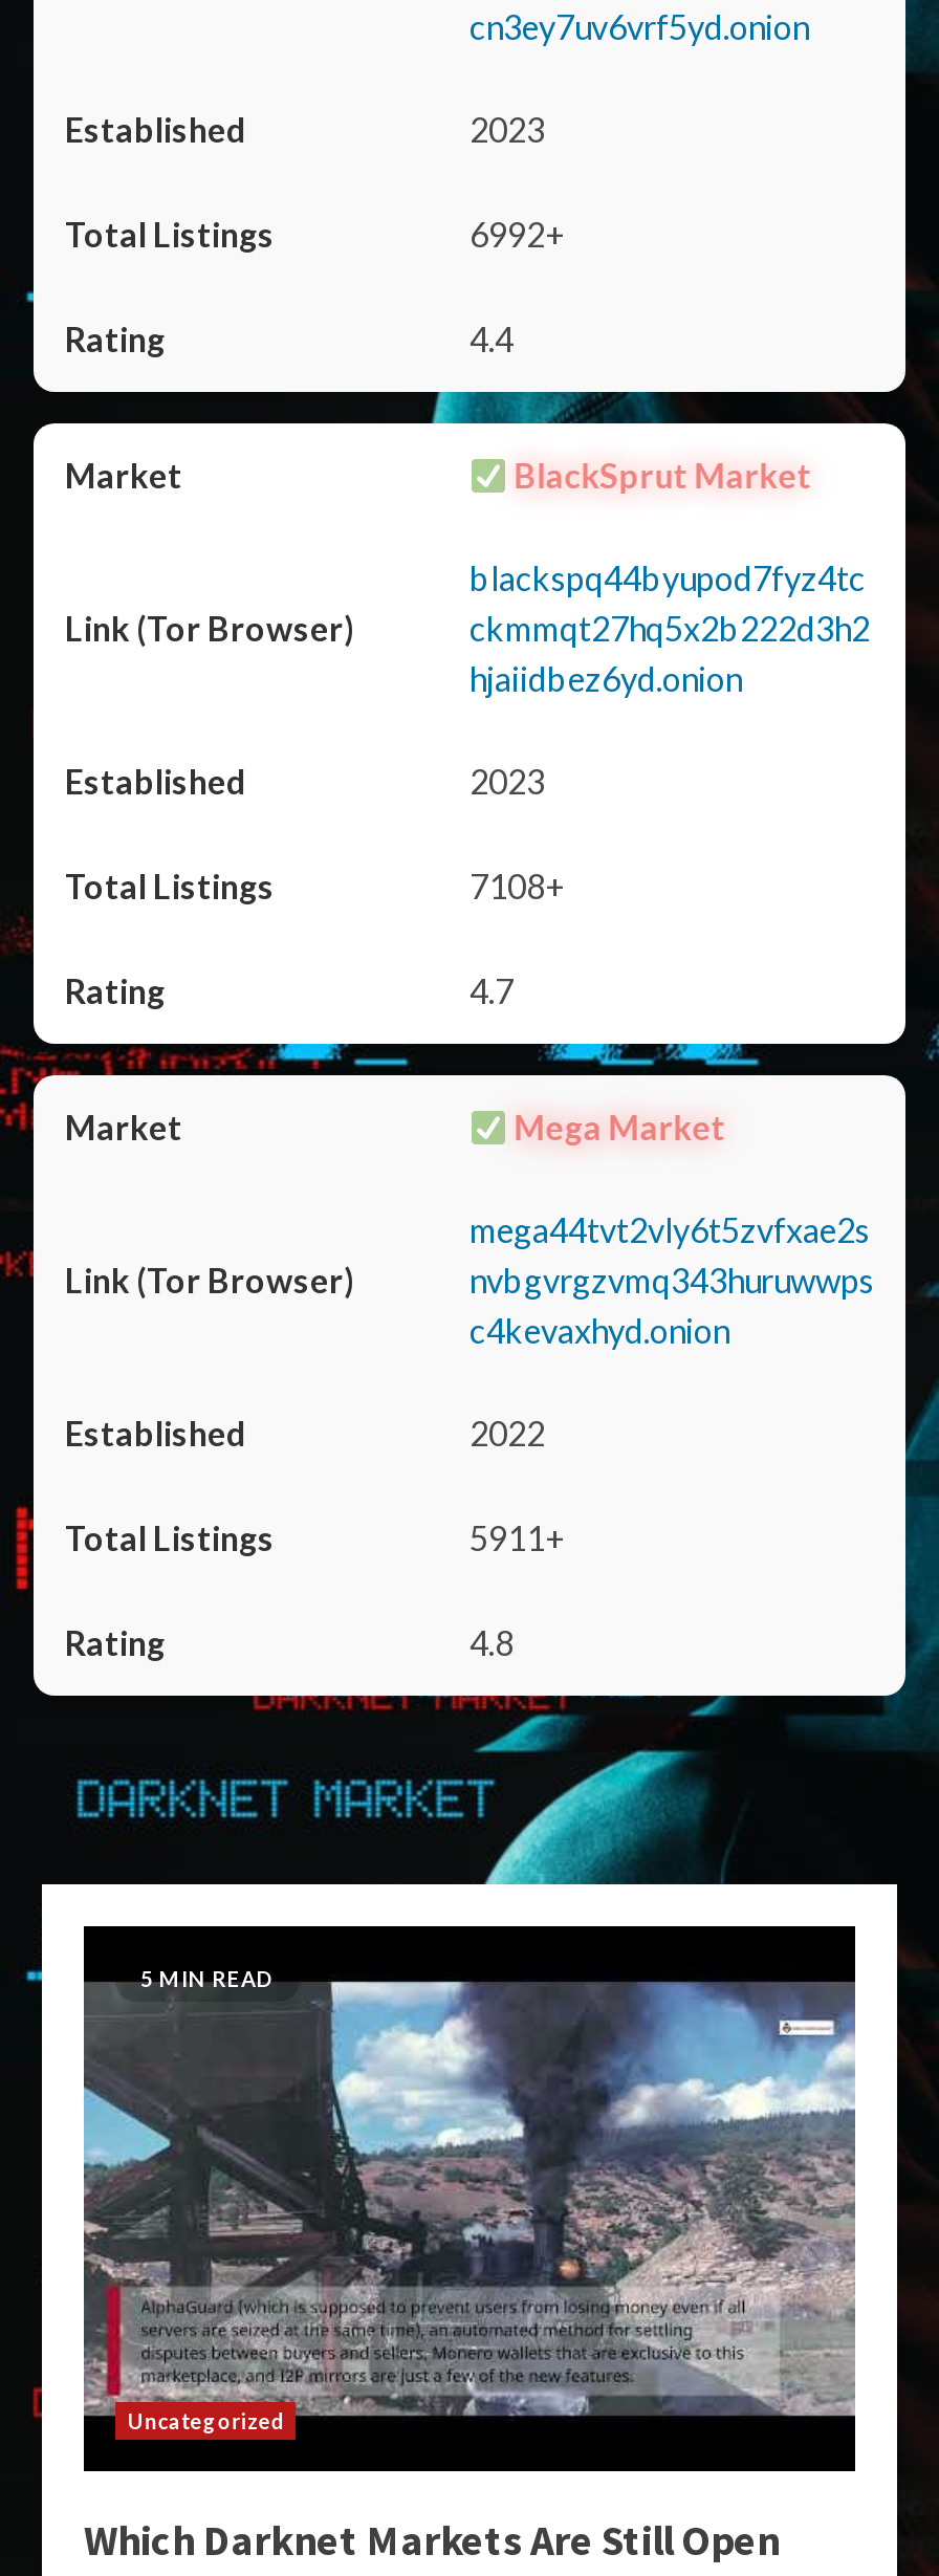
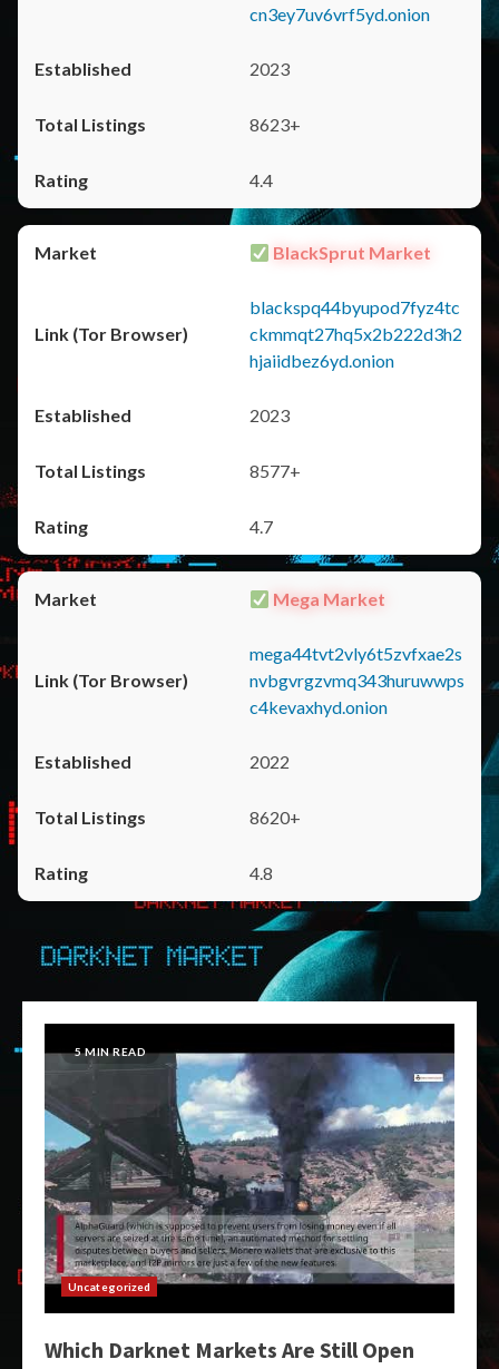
[469,214,566,254] 6992+ -> [250,114,301,135] 8623+
[469,866,566,905] 7108+ -> [250,460,301,481] 8577+
[469,1518,566,1557] 5911+ -> [250,806,301,828] 8620+

